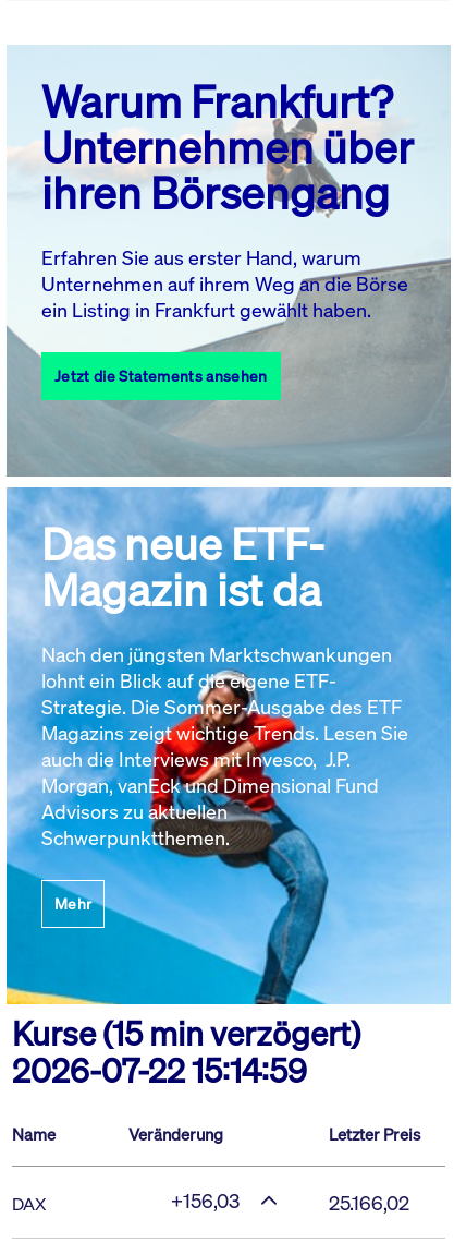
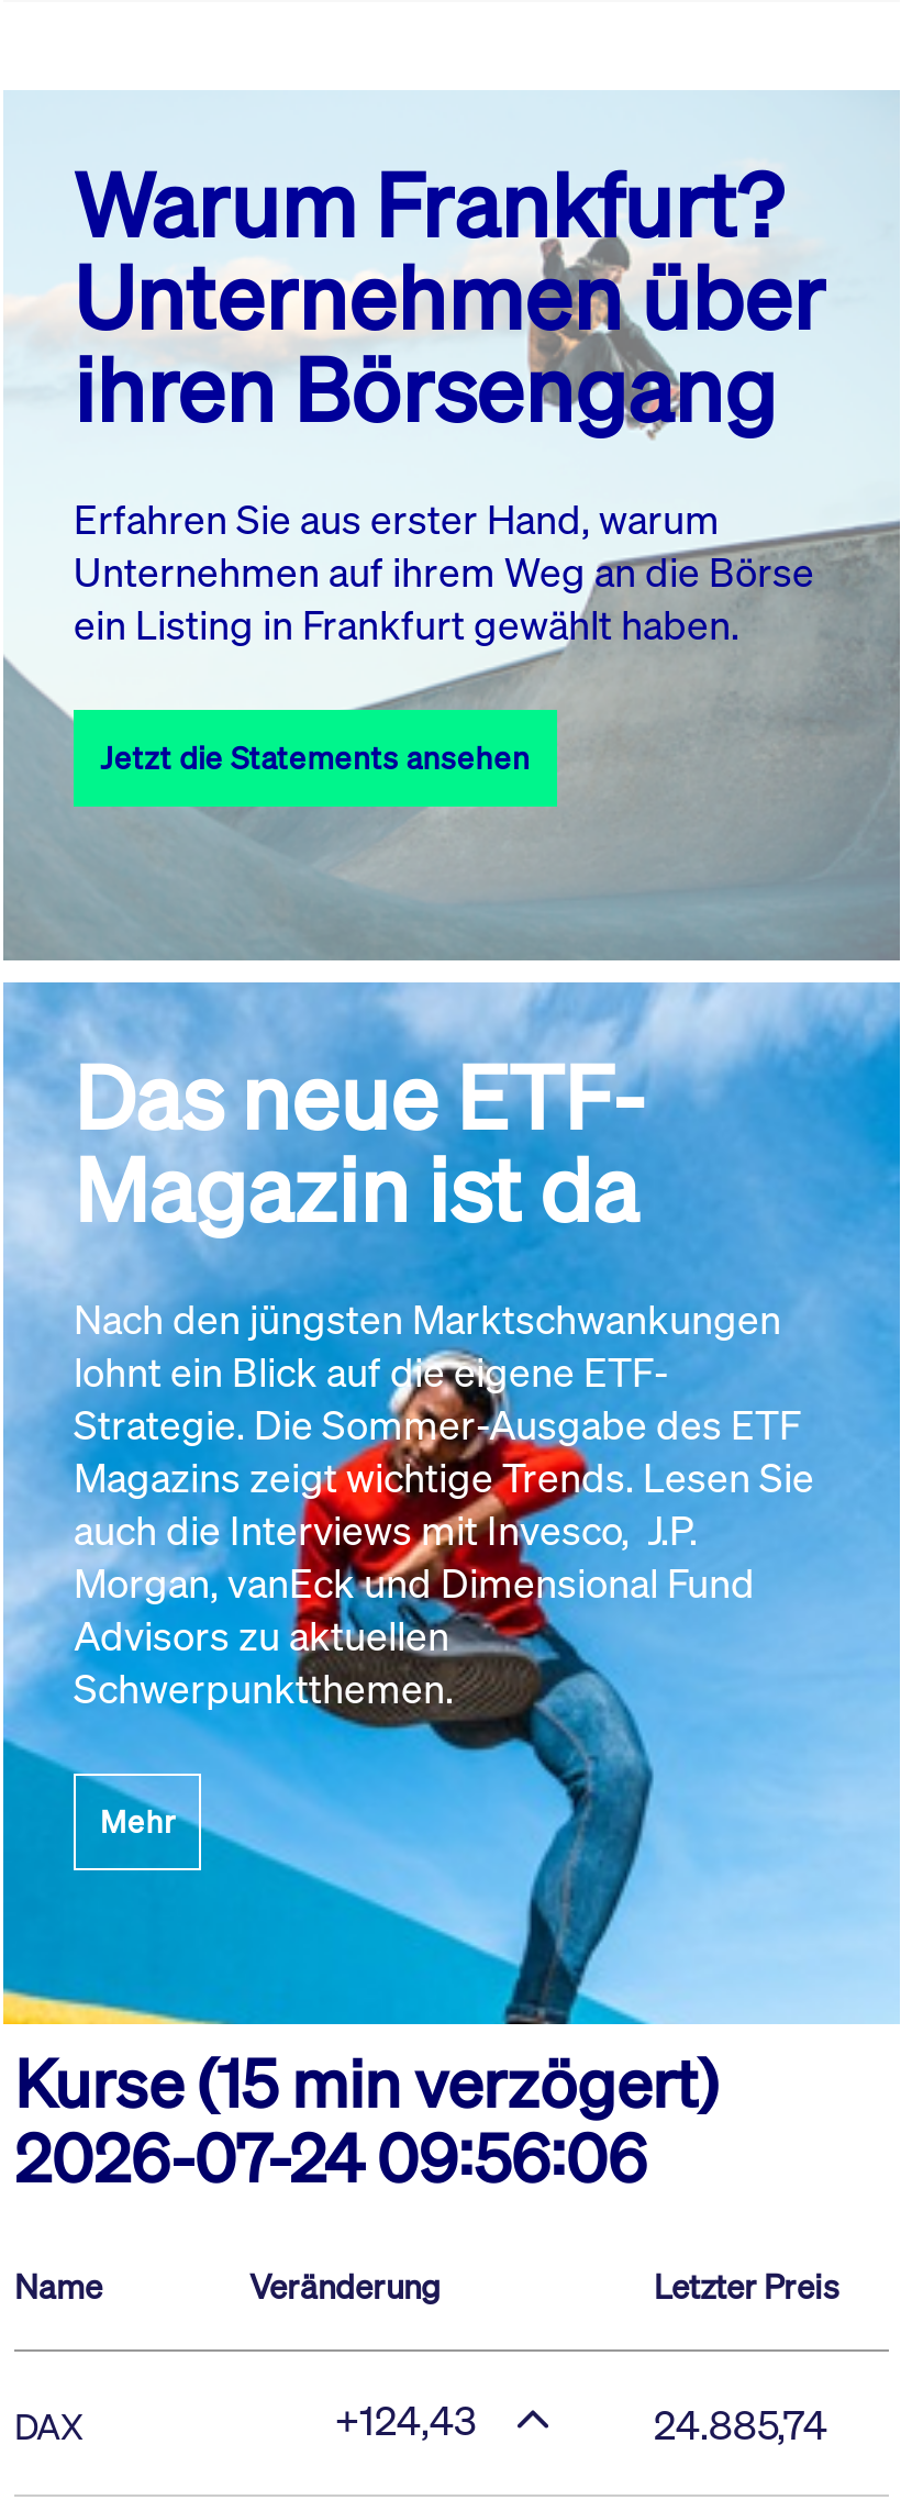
[12,1049,307,1093] 2026-07-22 15:14:59 -> [14,2114,647,2202] 2026-07-24 09:56:06
[171,1187,240,1214] +156,03 -> [335,2393,476,2446] +124,43
[329,1190,409,1216] 25.166,02 -> [654,2398,827,2451] 24.885,74

